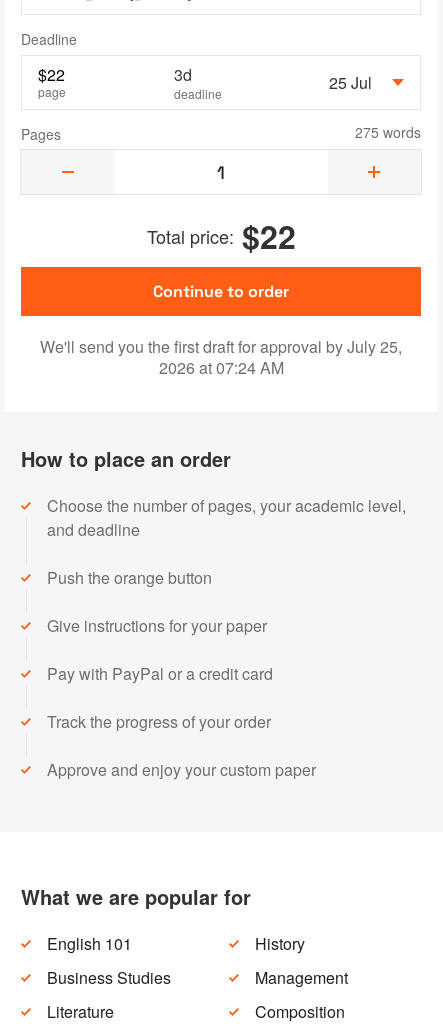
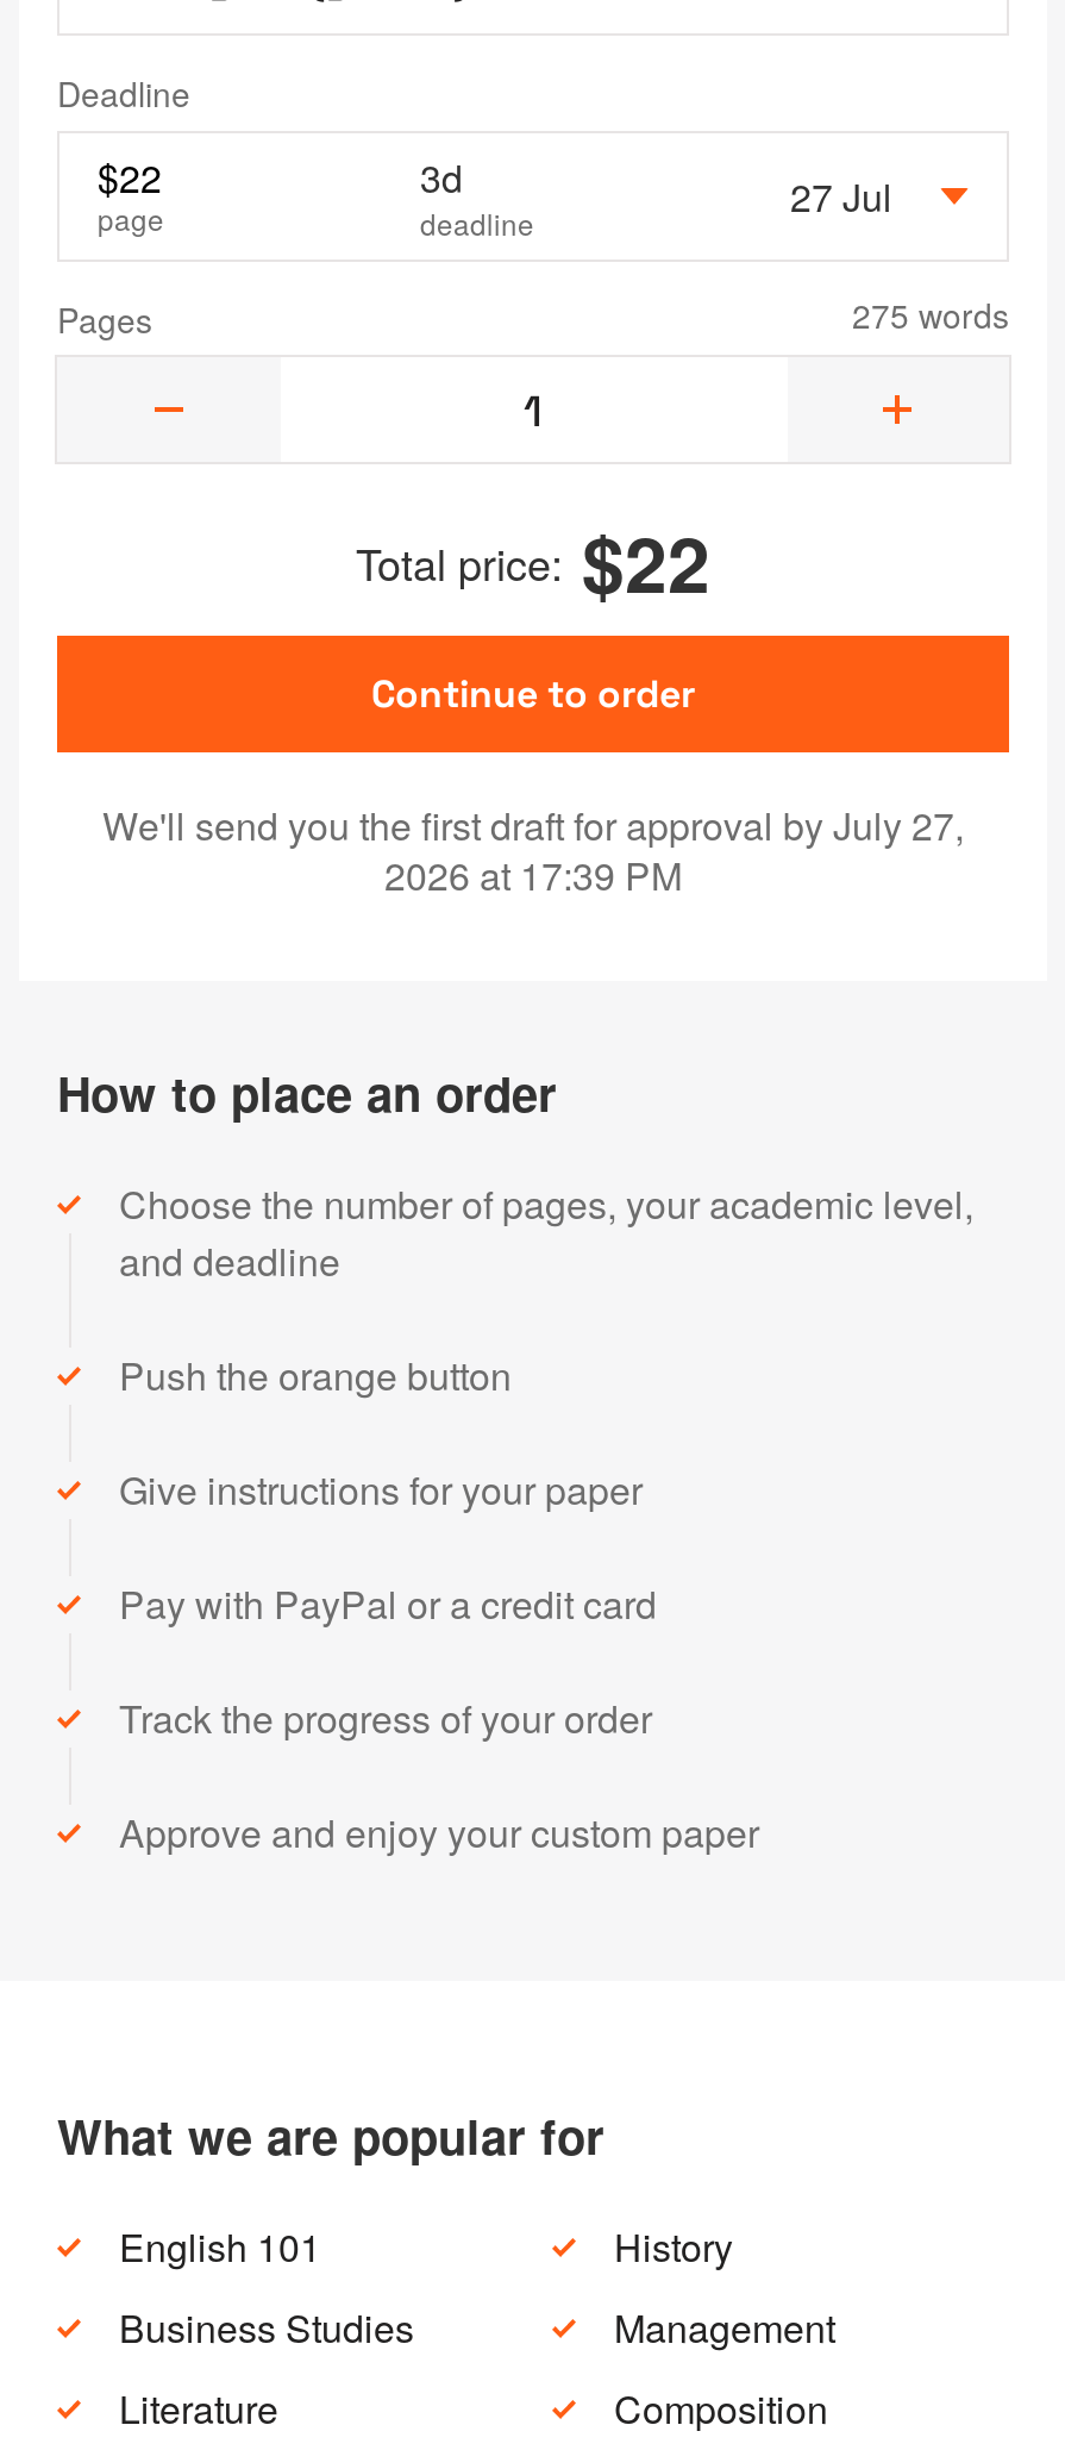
[329,70,372,93] 25 Jul -> [790,168,892,223] 27 Jul
[40,335,402,358] We'll send you the first draft for approval by July 25, -> [102,798,964,852] We'll send you the first draft for approval by July 27,
[158,356,283,379] 2026 at 07:24 AM -> [384,848,682,902] 2026 at 17:39 PM

